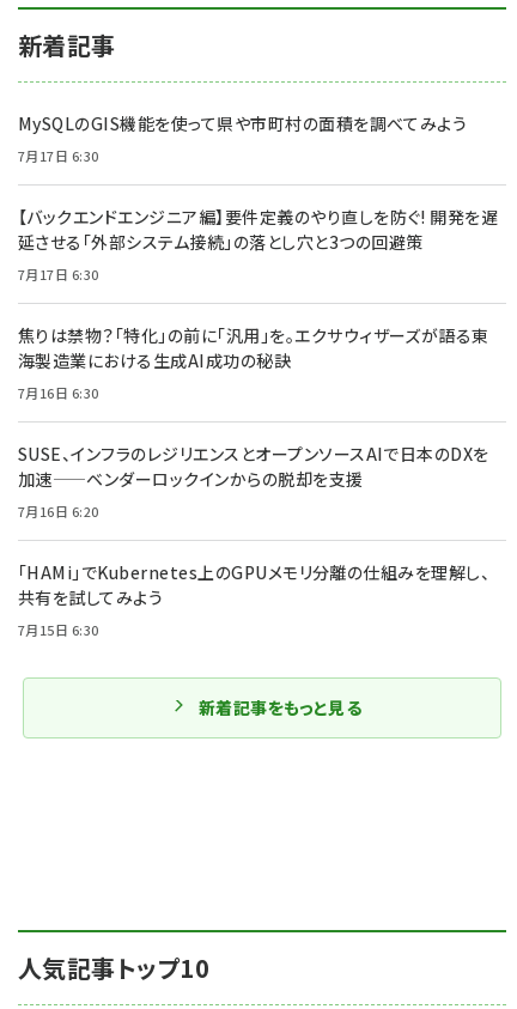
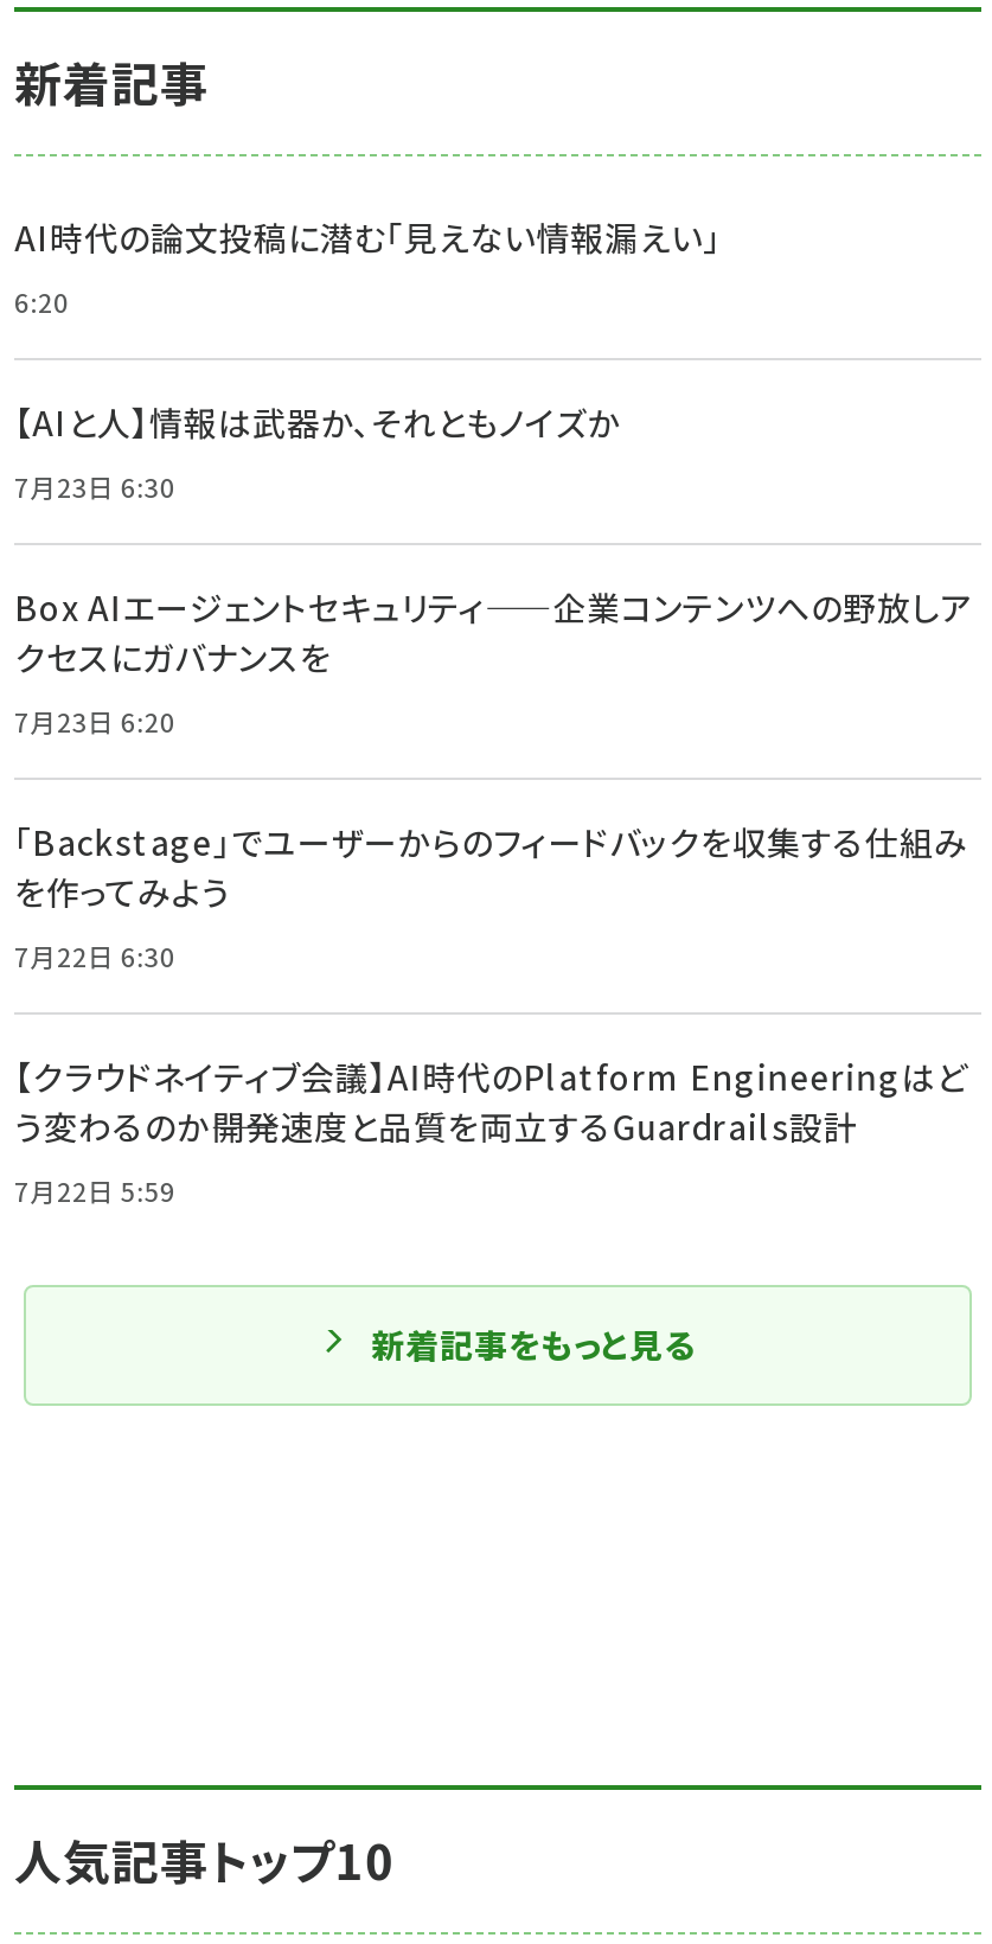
[18,111,467,165] MySQLのGIS機能を使って県や市町村の面積を調べてみよう | 7月17日 6:30 -> [14,213,721,320] AI時代の論文投稿に潜む「見えない情報漏えい」 | 6:20
[18,205,498,284] 【バックエンドエンジニア編】要件定義のやり直しを防ぐ! 開発を遅 | 延させる「外部システム接続」の落とし穴と3つの回避策 | 7月17日 6:30 -> [14,398,621,505] 【AIと人】情報は武器か、それともノイズか | 7月23日 6:30
[18,323,489,402] 焦りは禁物？「特化」の前に「汎用」を。エクサウィザーズが語る東 | 海製造業における生成AI成功の秘訣 | 7月16日 6:30 -> [14,583,973,740] Box AIエージェントセキュリティ——企業コンテンツへの野放しア | クセスにガバナンスを | 7月23日 6:20
[18,442,489,521] SUSE、インフラのレジリエンスとオープンソースAIで日本のDXを | 加速——ベンダーロックインからの脱却を支援 | 7月16日 6:20 -> [14,818,968,974] 「Backstage」でユーザーからのフィードバックを収集する仕組み | を作ってみよう | 7月22日 6:30
[18,560,490,639] 「HAMi」でKubernetes上のGPUメモリ分離の仕組みを理解し、 | 共有を試してみよう | 7月15日 6:30 -> [14,1053,968,1209] 【クラウドネイティブ会議】AI時代のPlatform Engineeringはど | う変わるのか――開発速度と品質を両立するGuardrails設計 | 7月22日 5:59

